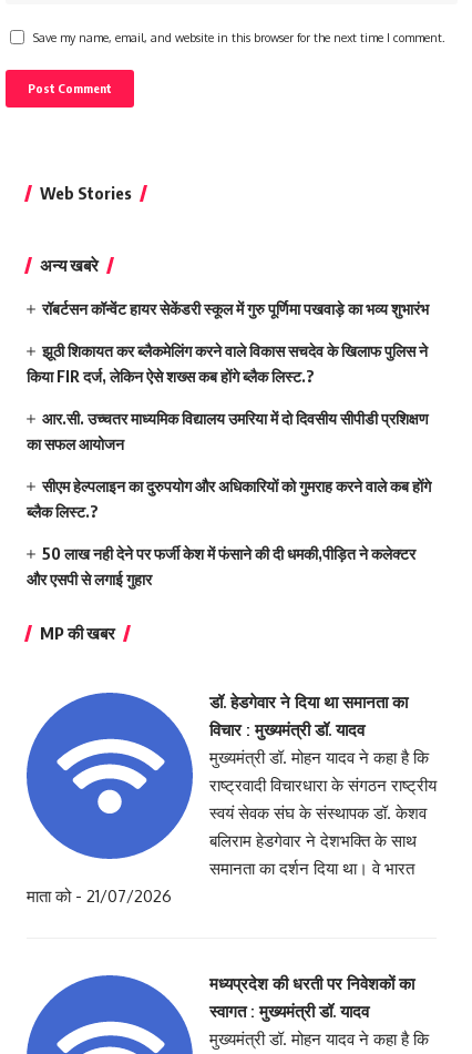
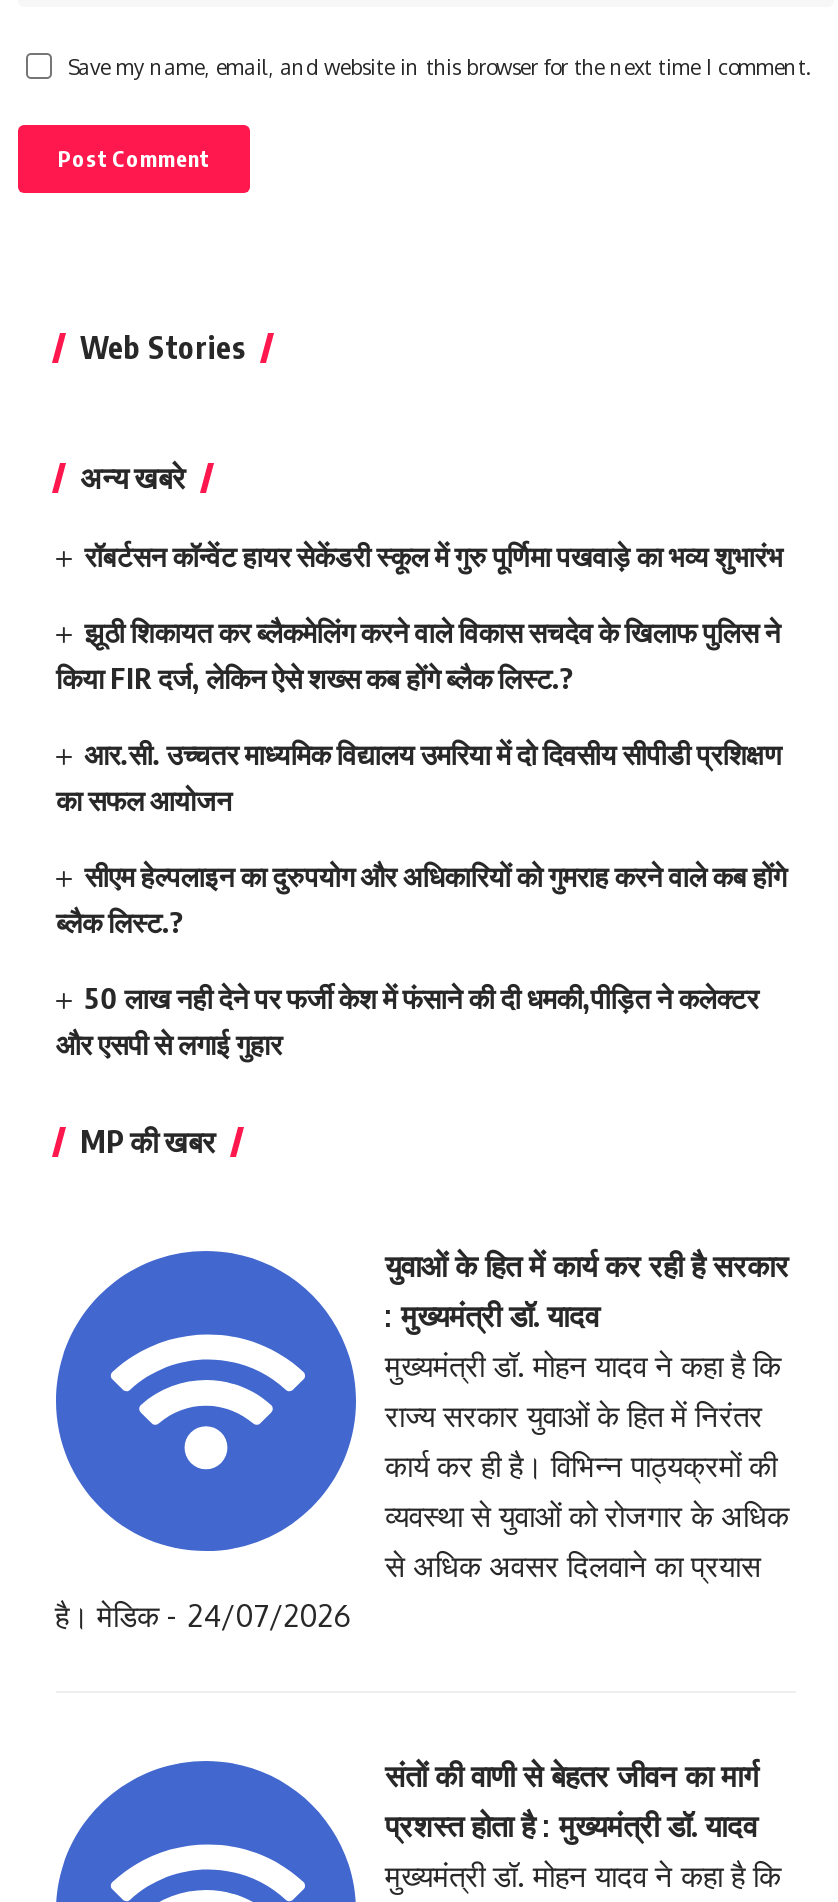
[209,691,407,740] डॉ. हेडगेवार ने दिया था समानता का | विचार : मुख्यमंत्री डॉ. यादव -> [385,1247,789,1335] युवाओं के हित में कार्य कर रही है सरकार | : मुख्यमंत्री डॉ. यादव
[26,774,436,906] राष्ट्रवादी विचारधारा के संगठन राष्ट्रीय | स्वयं सेवक संघ के संस्थापक डॉ. केशव | बलिराम हेडगेवार ने देशभक्ति के साथ | समानता का दर्शन दिया था। वे भारत | माता को - 21/07/2026 -> [55,1397,789,1635] राज्य सरकार युवाओं के हित में निरंतर | कार्य कर ही है। विभिन्न पाठ्यक्रमों की | व्यवस्था से युवाओं को रोजगार के अधिक | से अधिक अवसर दिलवाने का प्रयास | है। मेडिक - 24/07/2026
[209,974,414,1022] मध्यप्रदेश की धरती पर निवेशकों का | स्वागत : मुख्यमंत्री डॉ. यादव -> [385,1757,759,1845] संतों की वाणी से बेहतर जीवन का मार्ग | प्रशस्त होता है : मुख्यमंत्री डॉ. यादव

